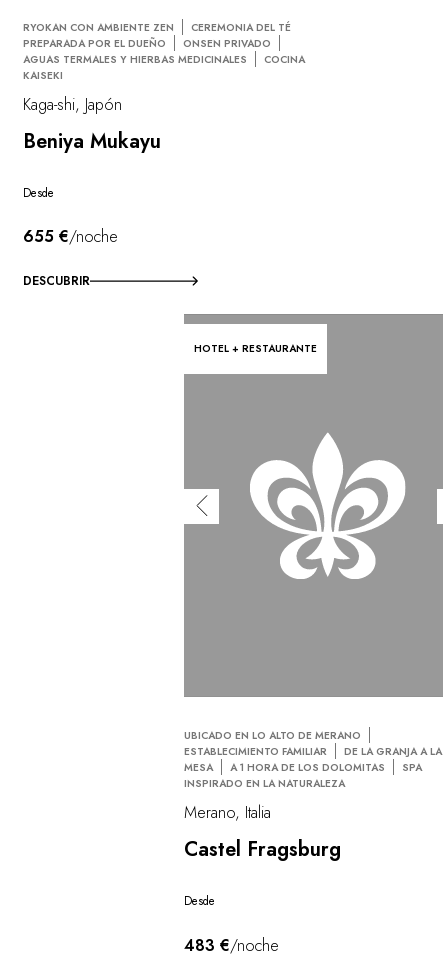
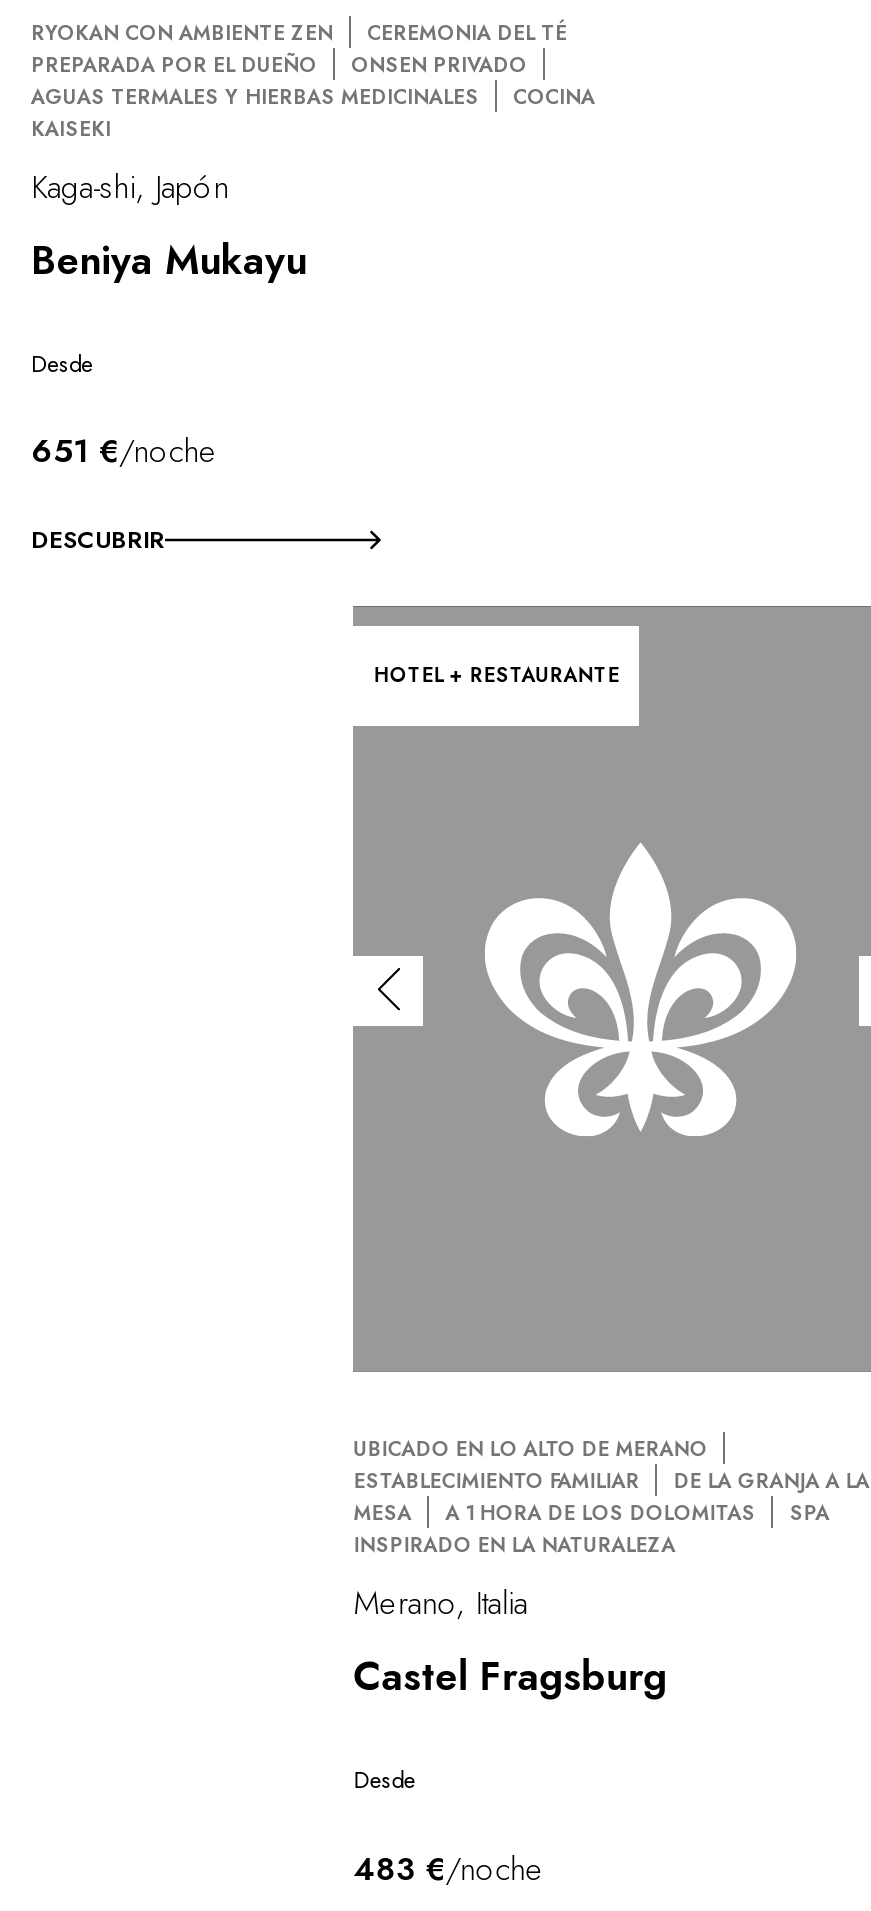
[23,225,118,248] 655 €/noche -> [31,429,217,475] 651 €/noche

